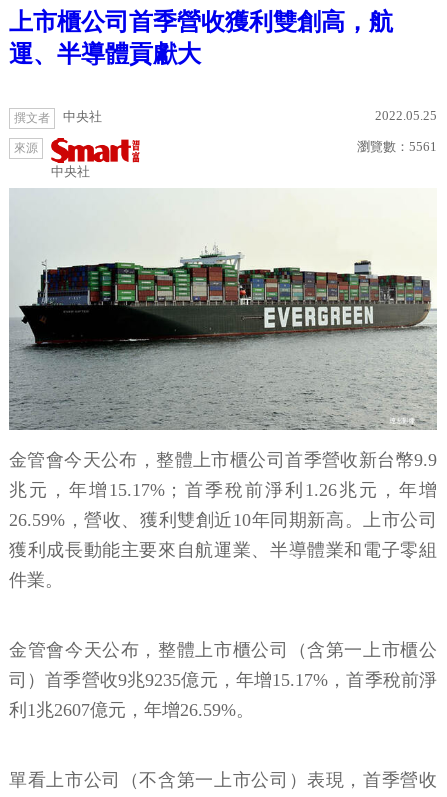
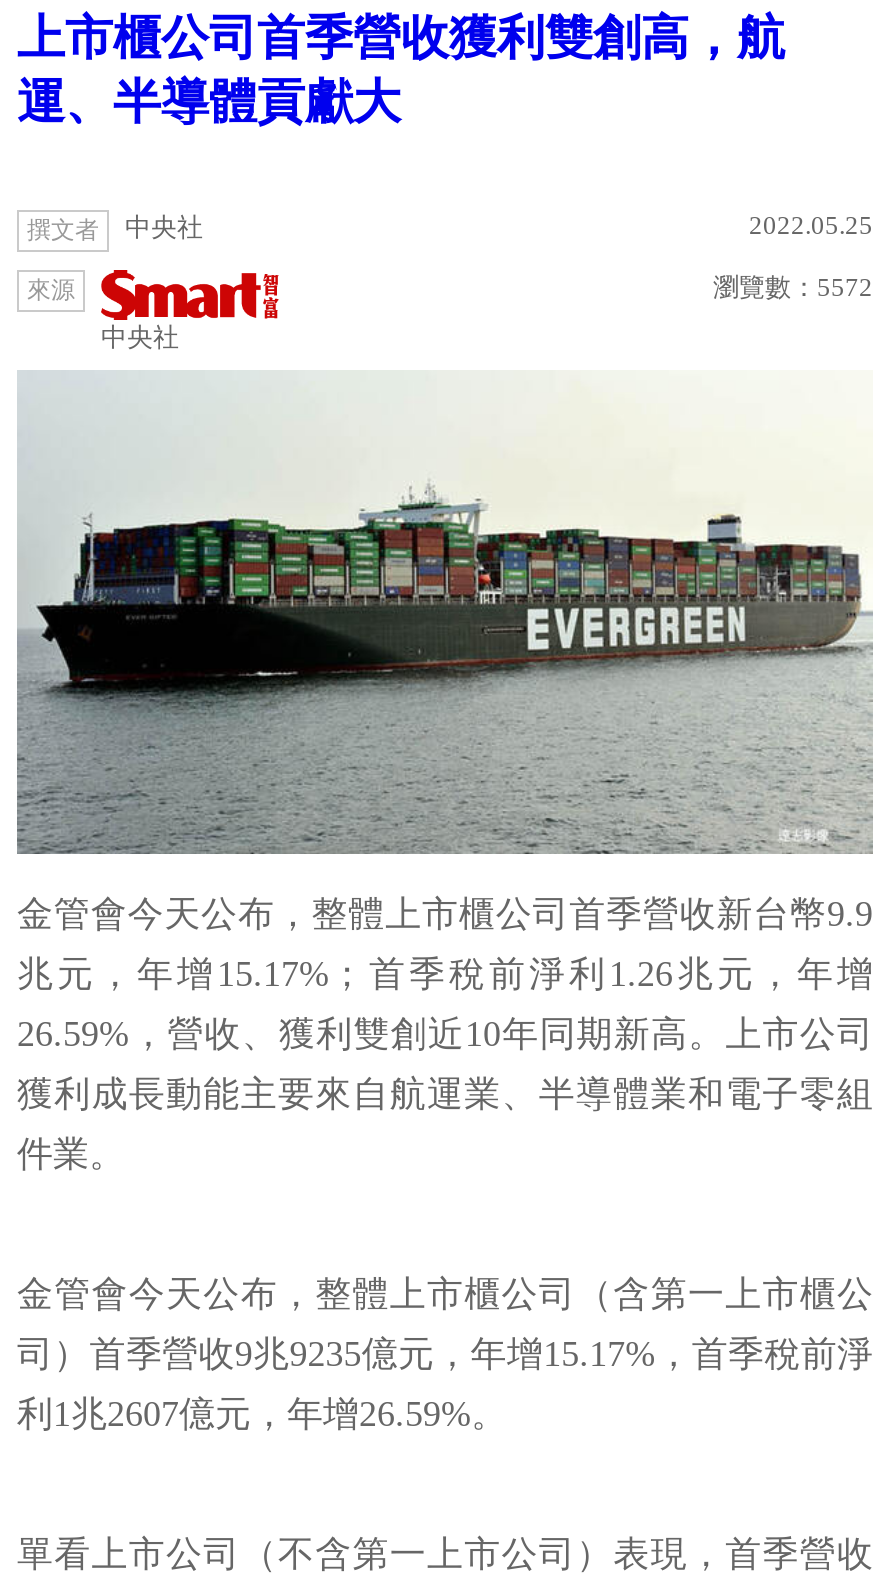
[357,139,437,154] 瀏覽數：5561 -> [713,272,873,302] 瀏覽數：5572

